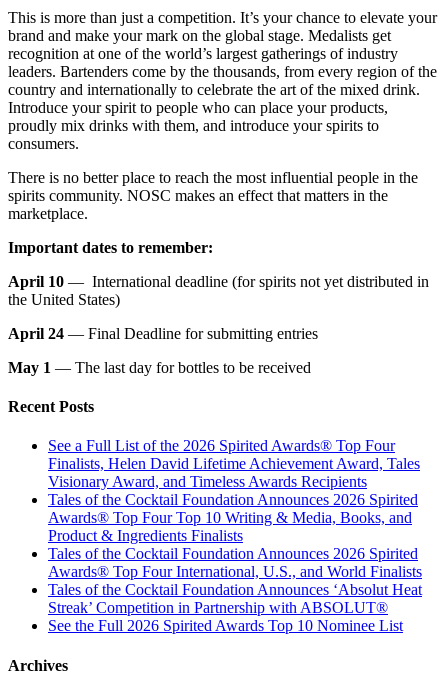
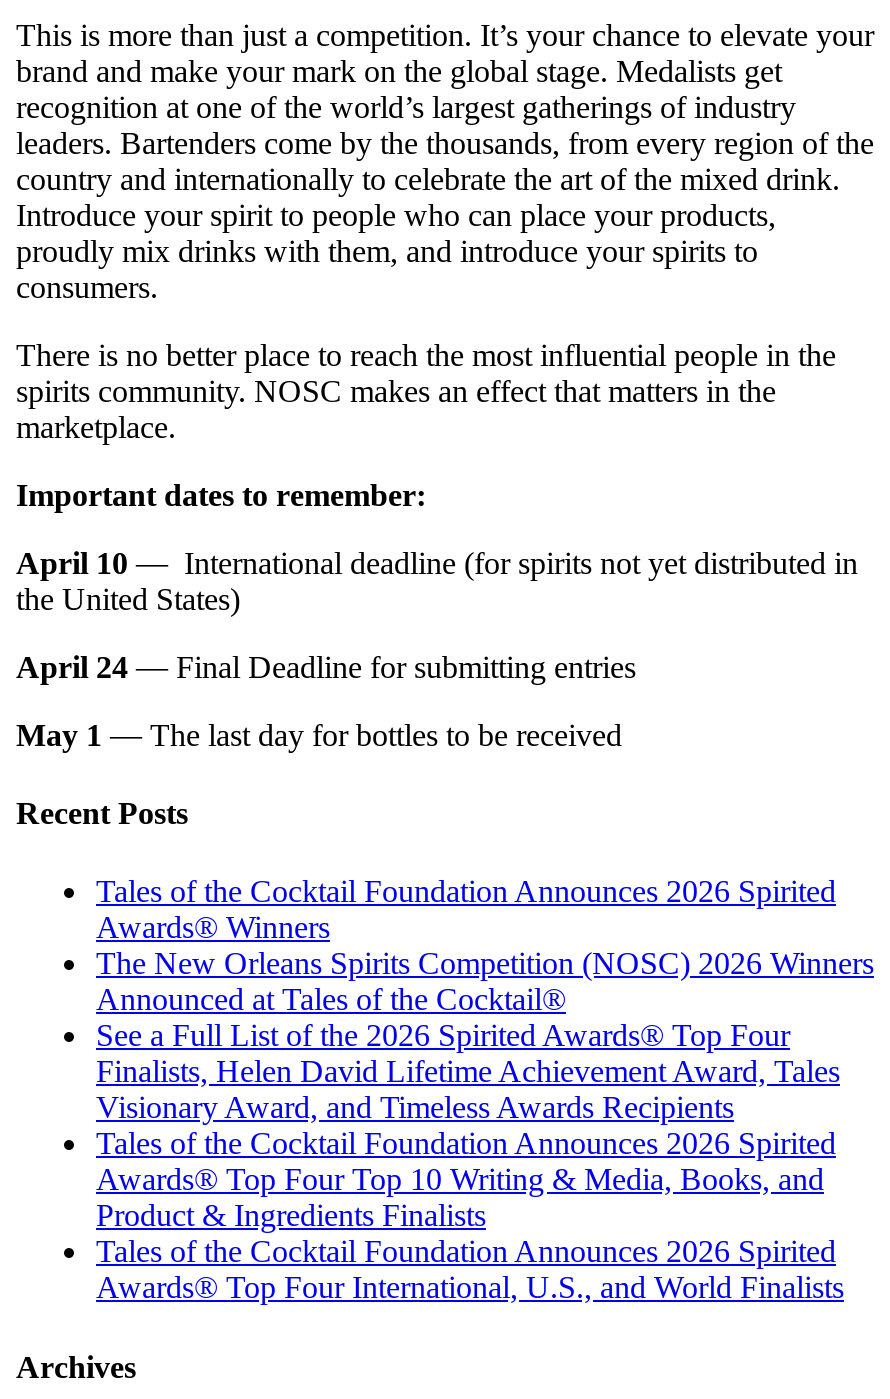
none -> [96,875,874,1017] Tales of the Cocktail Foundation Announces 2026 Spirited | Awards® Winners | The New Orleans Spirits Competition (NOSC) 2026 Winners | Announced at Tales of the Cocktail®
moved [48,437,422,580] -> [96,1019,844,1305]: See a Full List of the 2026 Spirited Awards® Top Four | Finalists, Helen David Lifetime Achievement Award, Tales | Visionary Award, and Timeless Awards Recipients | Tales of the Cocktail Foundation Announces 2026 Spirited | Awards® Top Four Top 10 Writing & Media, Books, and | Product & Ingredients Finalists | Tales of the Cocktail Foundation Announces 2026 Spirited | Awards® Top Four International, U.S., and World Finalists
[48,581,422,634] Tales of the Cocktail Foundation Announces ‘Absolut Heat | Streak’ Competition in Partnership with ABSOLUT® | See the Full 2026 Spirited Awards Top 10 Nominee List -> none

